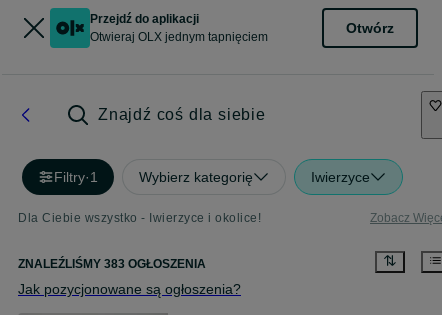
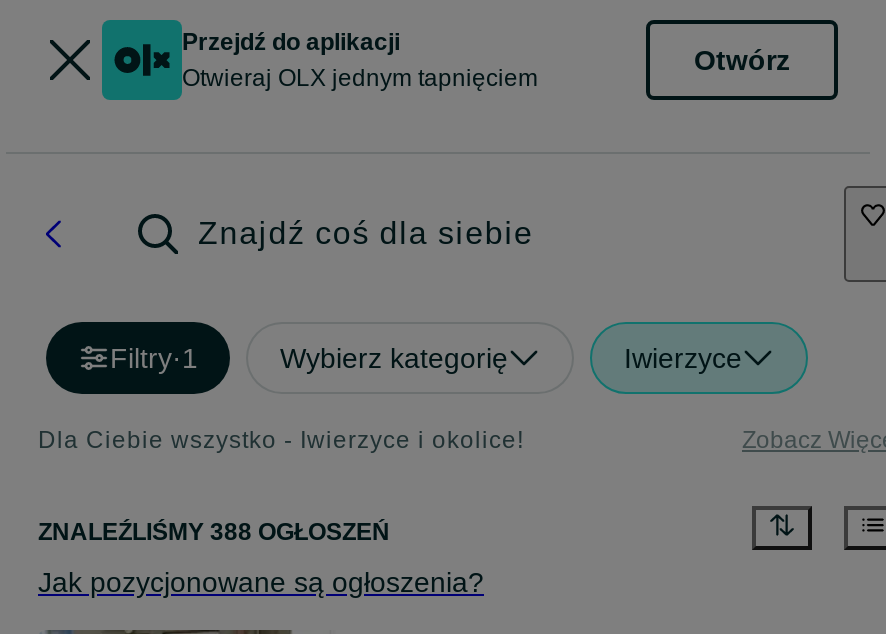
[18,257,206,271] ZNALEŹLIŚMY 383 OGŁOSZENIA -> [38,519,390,547] ZNALEŹLIŚMY 388 OGŁOSZEŃ

